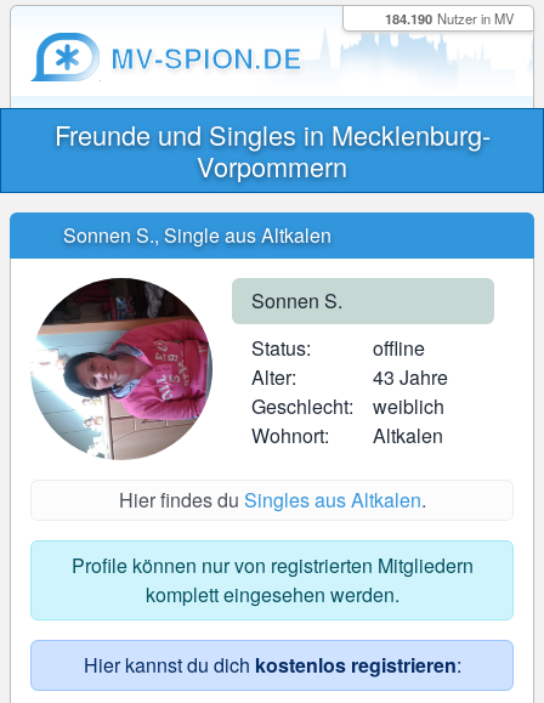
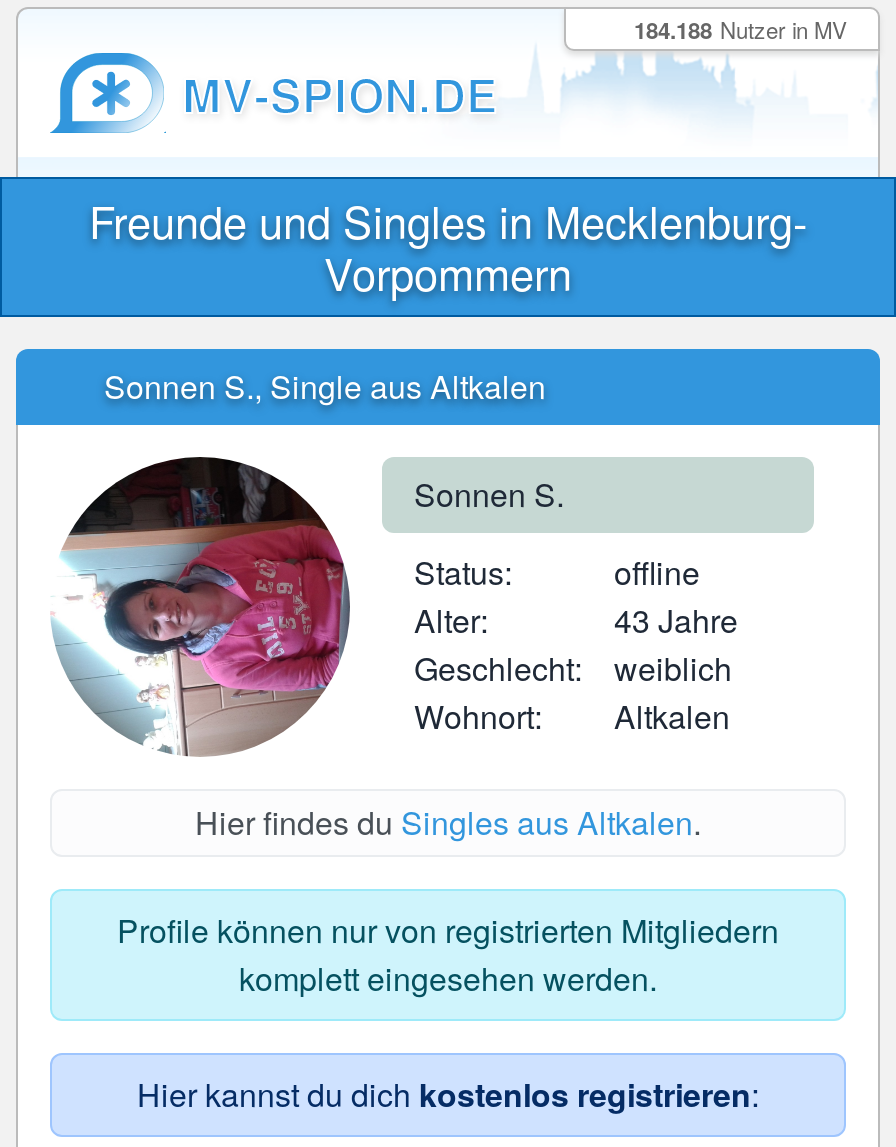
[385,8,514,28] 184.190 Nutzer in MV -> [634,13,846,45] 184.188 Nutzer in MV

